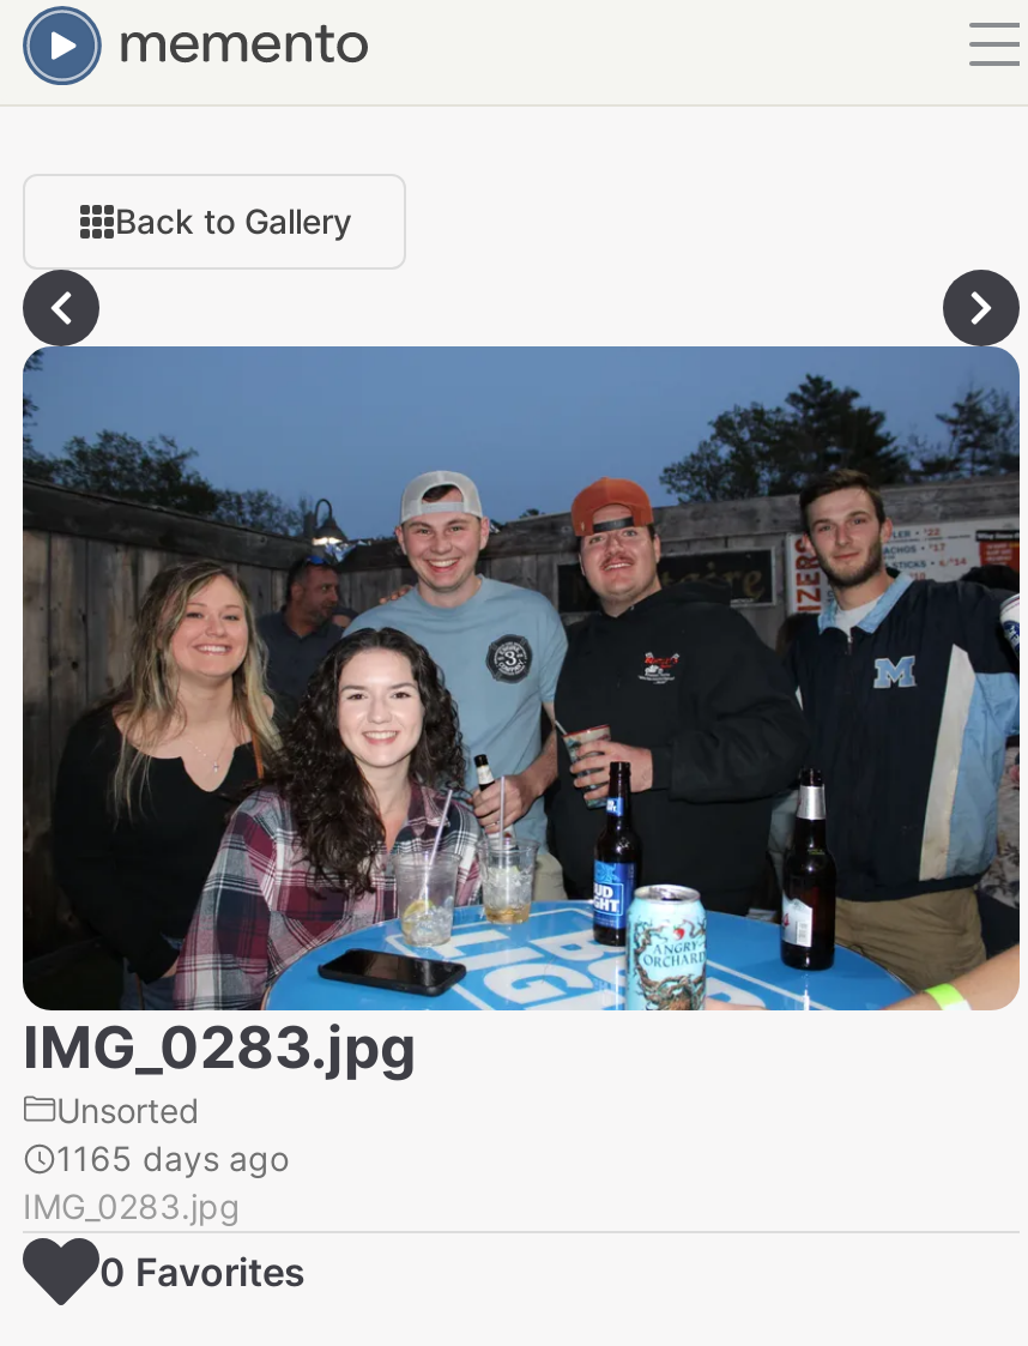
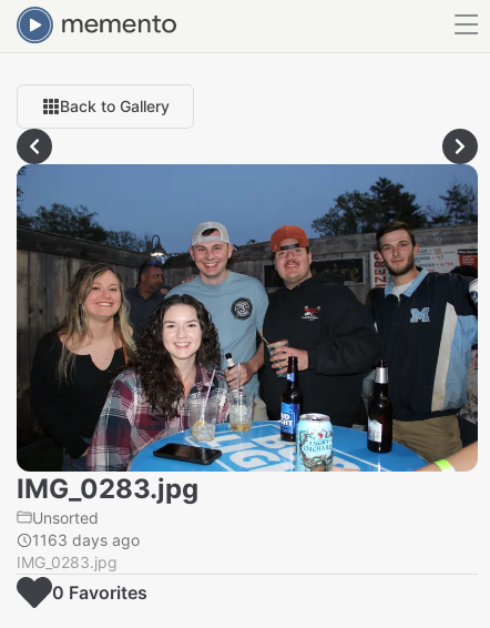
[56,1138,289,1178] 1165 days ago -> [32,530,140,549] 1163 days ago

